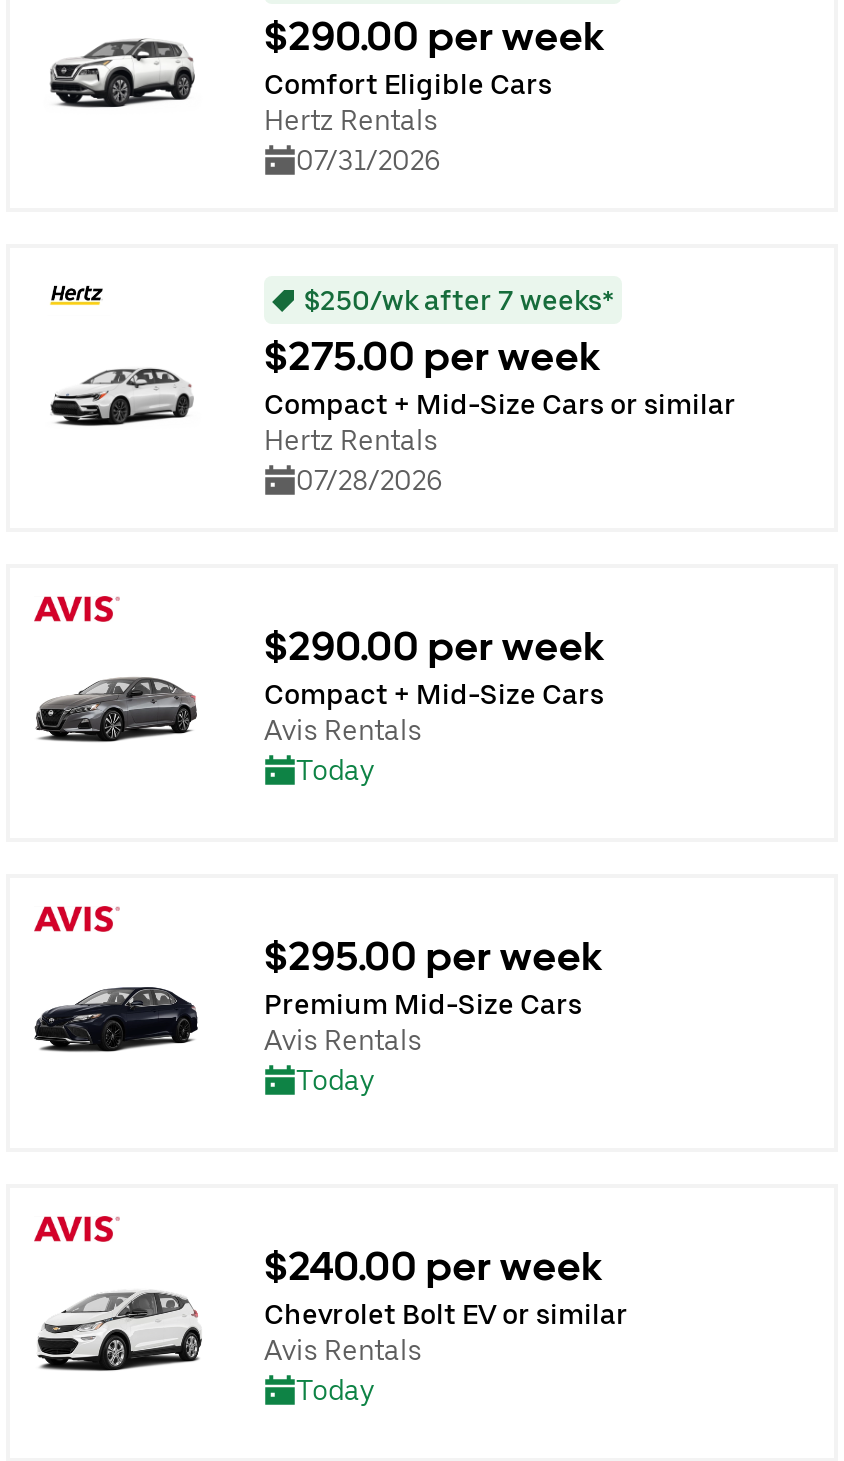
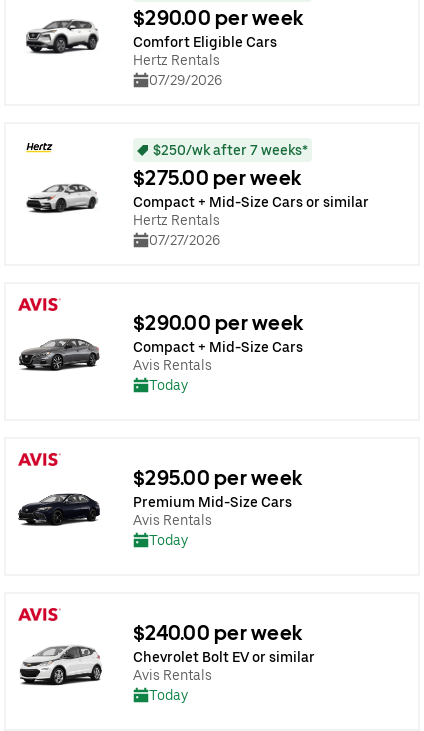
[296,144,440,176] 07/31/2026 -> [149,72,222,88] 07/29/2026
[296,464,442,496] 07/28/2026 -> [149,232,220,248] 07/27/2026

